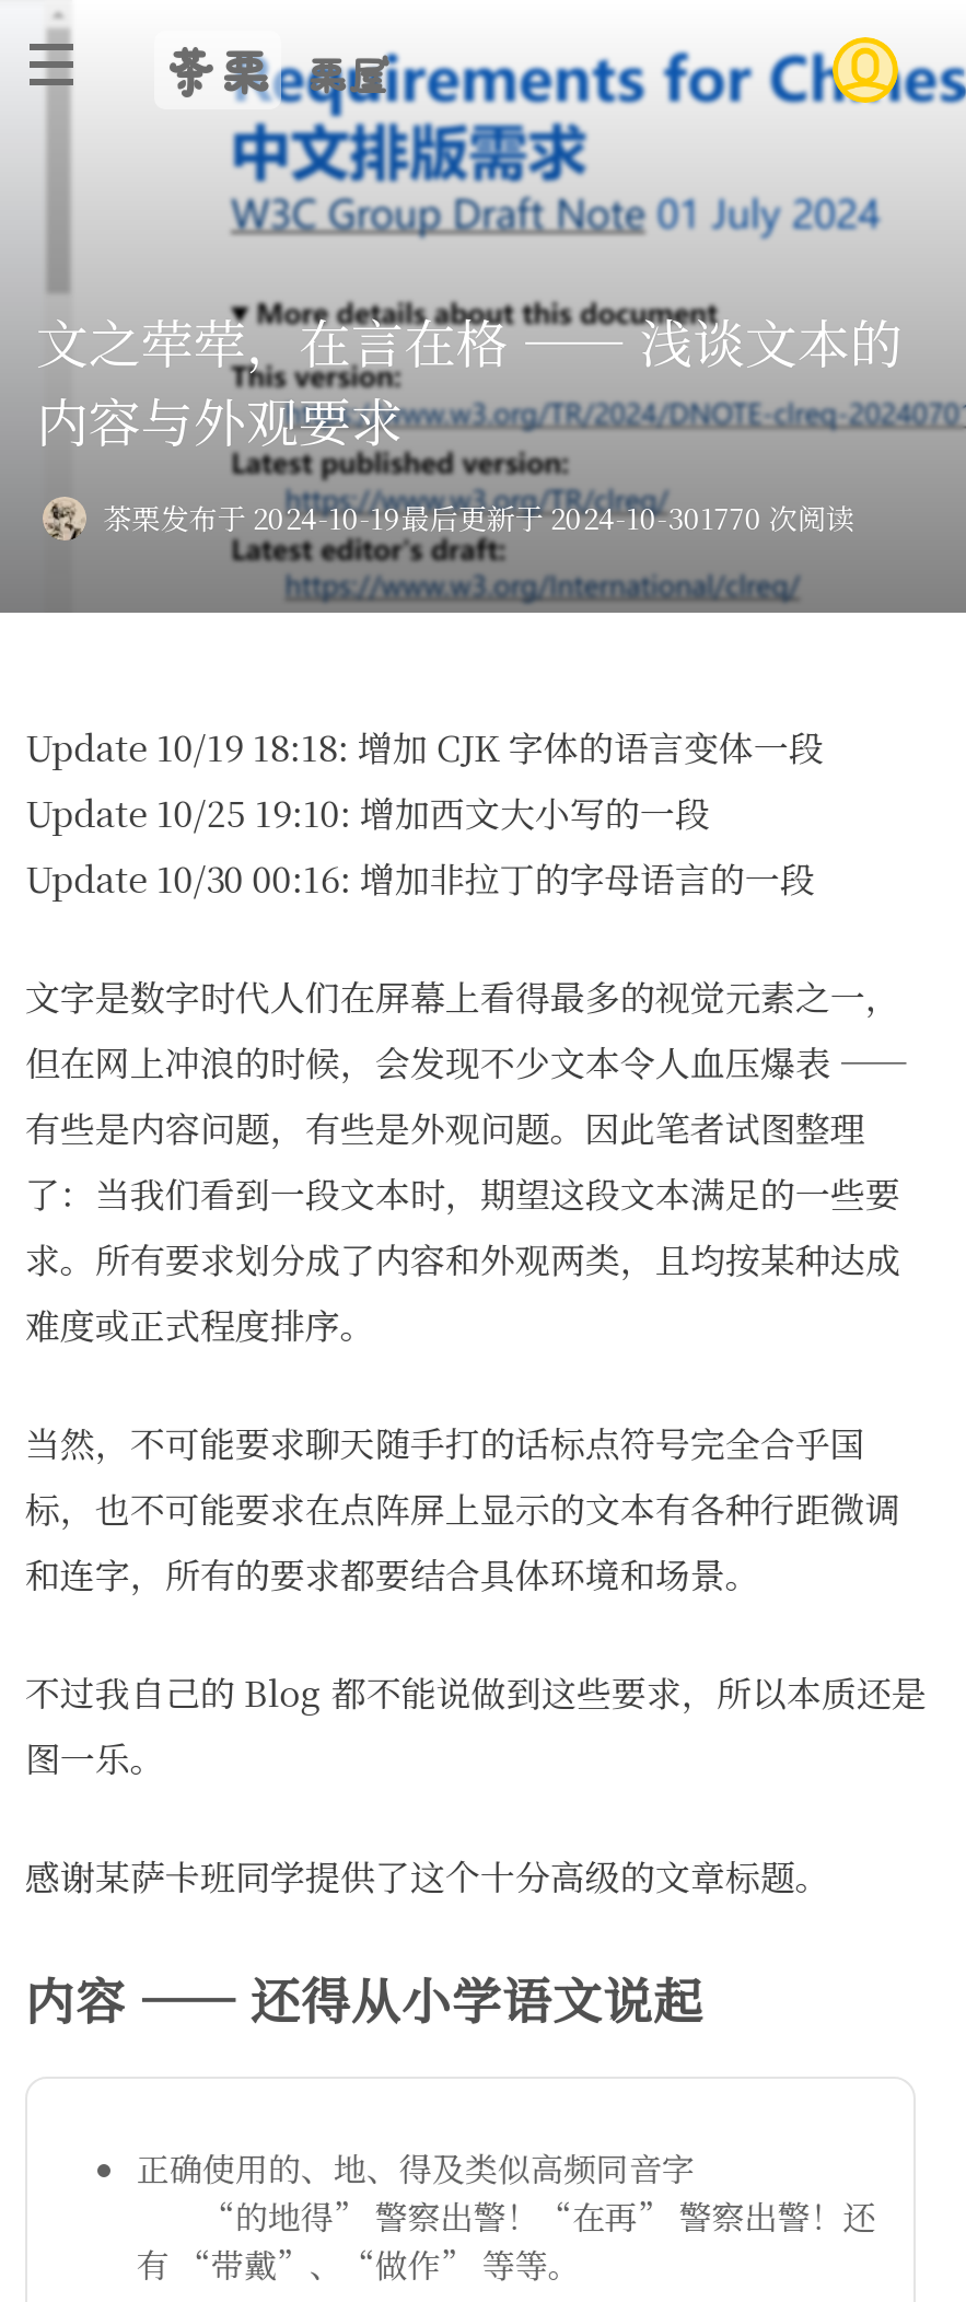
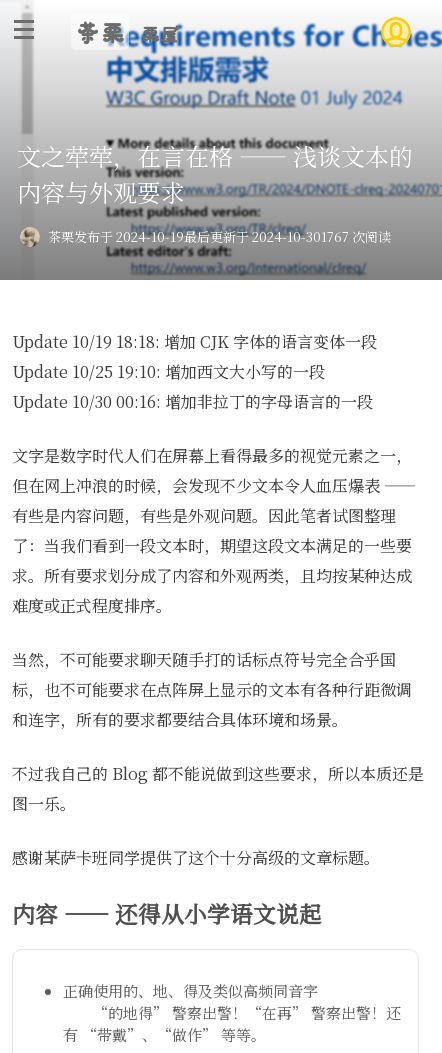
[104,497,854,538] 茶栗发布于 2024-10-19最后更新于 2024-10-301770 次阅读 -> [48,227,391,246] 茶栗发布于 2024-10-19最后更新于 2024-10-301767 次阅读

